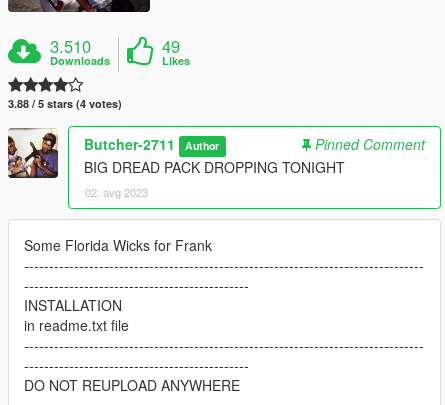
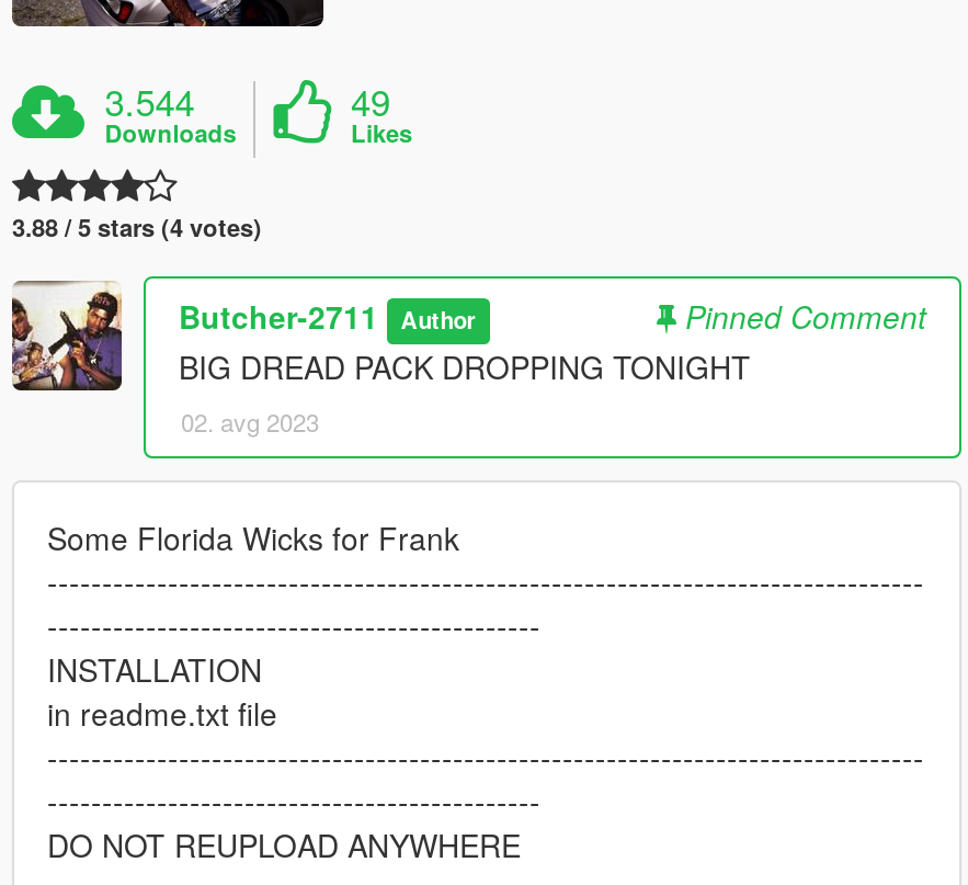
[50,34,91,58] 3.510 -> [105,76,194,128] 3.544

